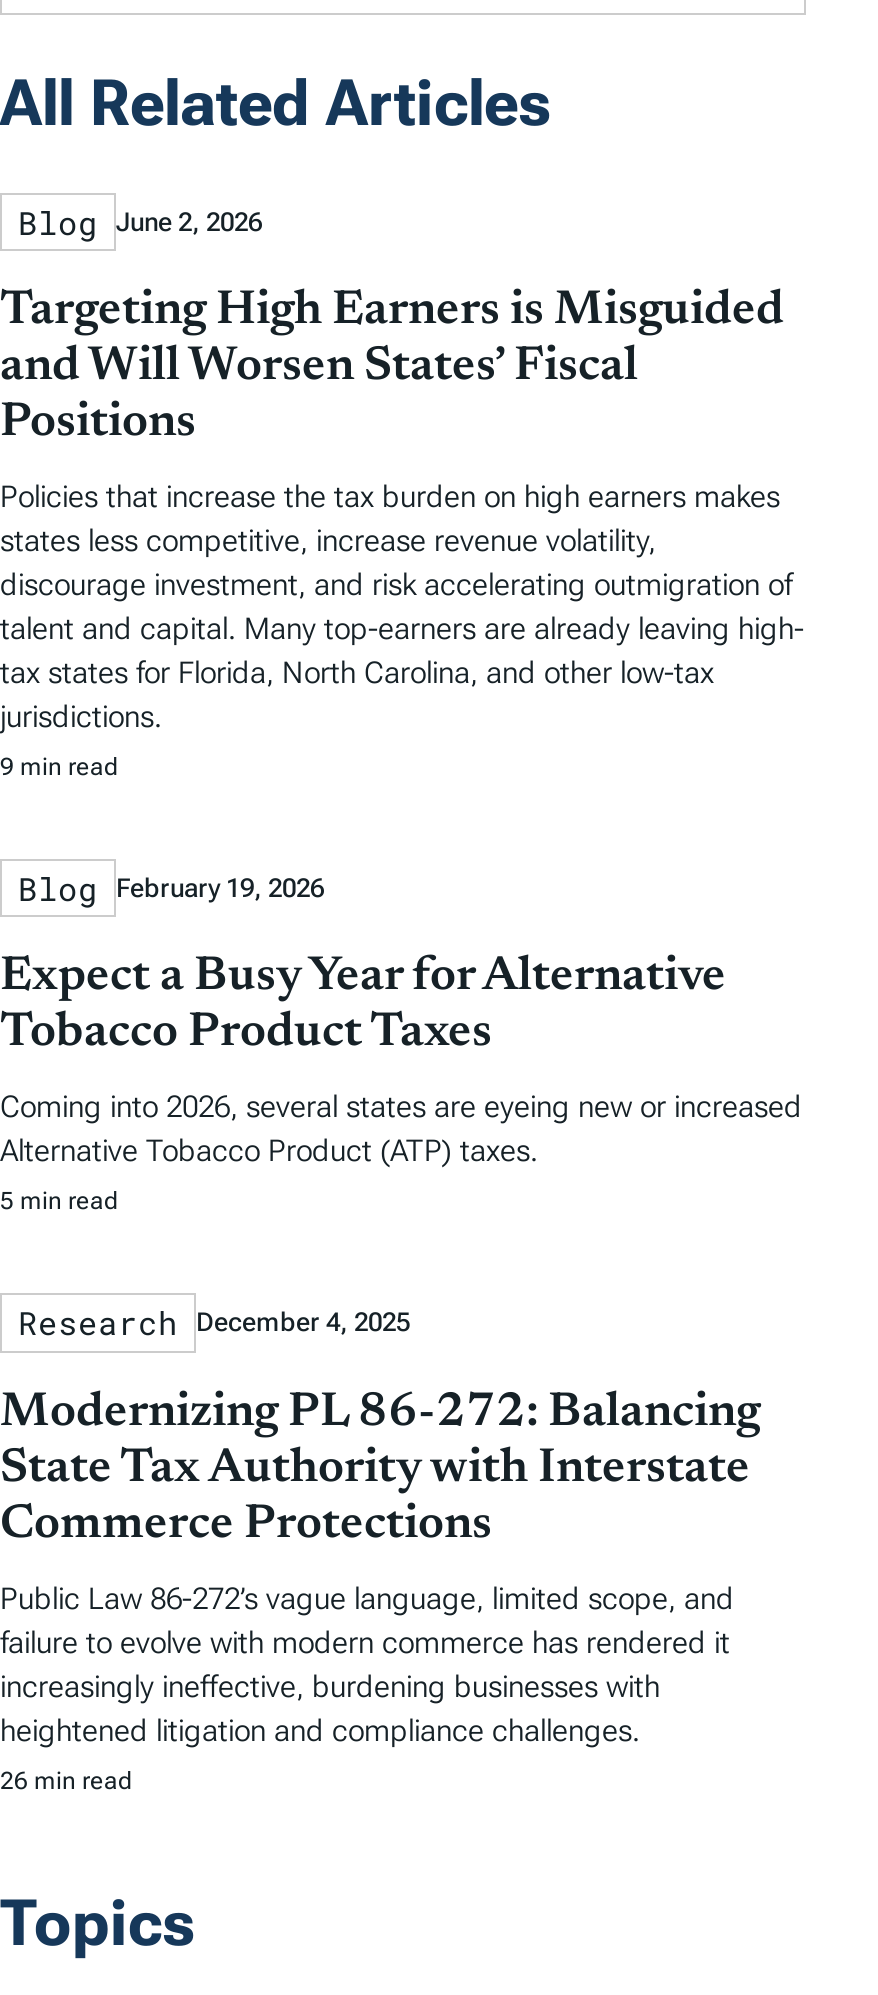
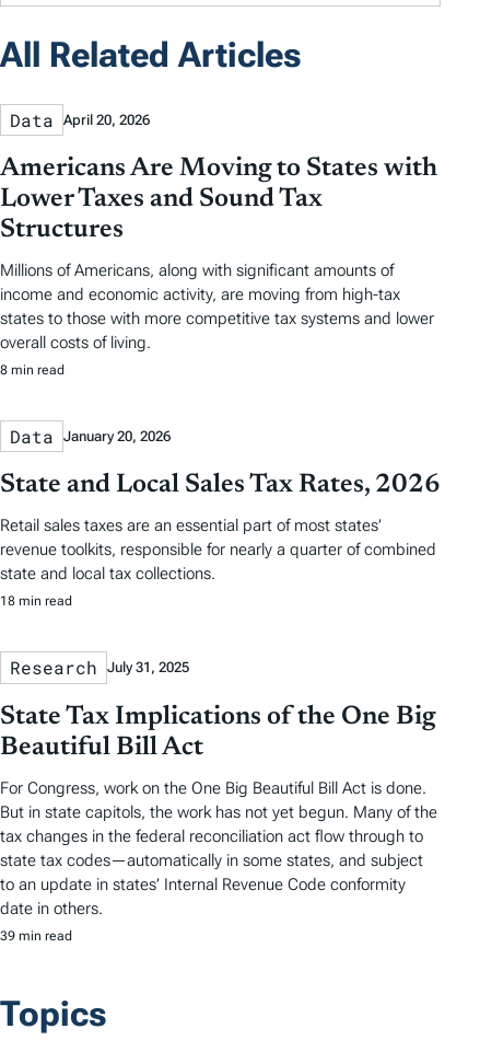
[18,200,262,242] Blog June 2, 2026 -> [10,108,150,131] Data April 20, 2026
[0,287,784,447] Targeting High Earners is Misguided | and Will Worsen States’ Fiscal | Positions -> [0,155,437,243] Americans Are Moving to States with | Lower Taxes and Sound Tax | Structures
[0,479,804,735] Policies that increase the tax burden on high earners makes | states less competitive, increase revenue volatility, | discourage investment, and risk accelerating outmigration of | talent and capital. Many top-earners are already leaving high- | tax states for Florida, North Carolina, and other low-tax | jurisdictions. -> [0,260,434,352] Millions of Americans, along with significant amounts of | income and economic activity, are moving from high-tax | states to those with more competitive tax systems and lower | overall costs of living.
[0,753,118,781] 9 min read -> [0,362,65,378] 8 min read
[18,867,324,909] Blog February 19, 2026 -> [10,425,171,448] Data January 20, 2026
[0,954,726,1058] Expect a Busy Year for Alternative | Tobacco Product Taxes -> [0,472,441,498] State and Local Sales Tax Rates, 2026
[0,1090,802,1170] Coming into 2026, several states are eyeing new or increased | Alternative Tobacco Product (ATP) taxes. -> [0,516,436,584] Retail sales taxes are an essential part of most states’ | revenue toolkits, responsible for nearly a quarter of combined | state and local tax collections.
[0,1188,118,1216] 5 min read -> [0,594,72,609] 18 min read
[18,1302,410,1344] Research December 4, 2025 -> [10,656,189,679] Research July 31, 2025
[0,1388,760,1548] Modernizing PL 86-272: Balancing | State Tax Authority with Interstate | Commerce Protections -> [0,704,435,760] State Tax Implications of the One Big | Beautiful Bill Act
[0,1580,734,1748] Public Law 86-272’s vague language, limited scope, and | failure to evolve with modern commerce has rendered it | increasingly ineffective, burdening businesses with | heightened litigation and compliance challenges. -> [0,778,437,918] For Congress, work on the One Big Beautiful Bill Act is done. | But in state capitols, the work has not yet begun. Many of the | tax changes in the federal reconciliation act flow through to | state tax codes—automatically in some states, and subject | to an update in states’ Internal Revenue Code conformity | date in others.
[0,1766,132,1794] 26 min read -> [0,928,72,943] 39 min read

